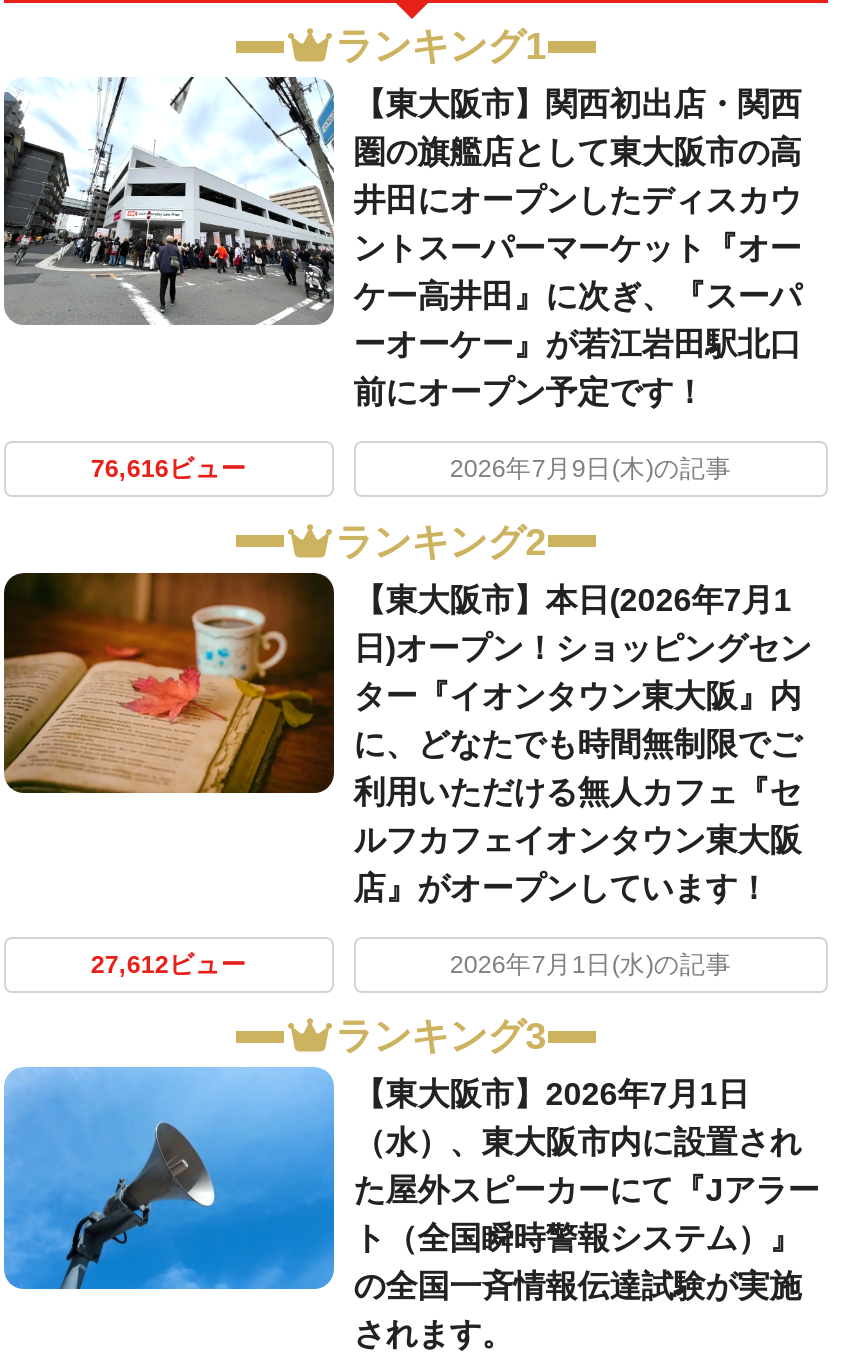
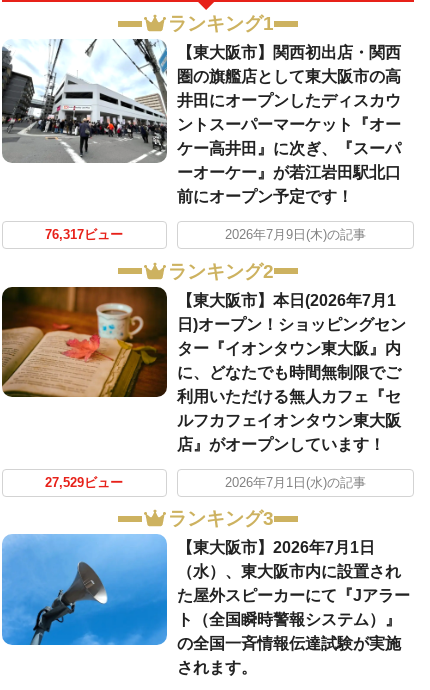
[91,456,247,484] 76,616ビュー -> [45,228,123,242] 76,317ビュー
[91,951,247,979] 27,612ビュー -> [45,476,123,490] 27,529ビュー

